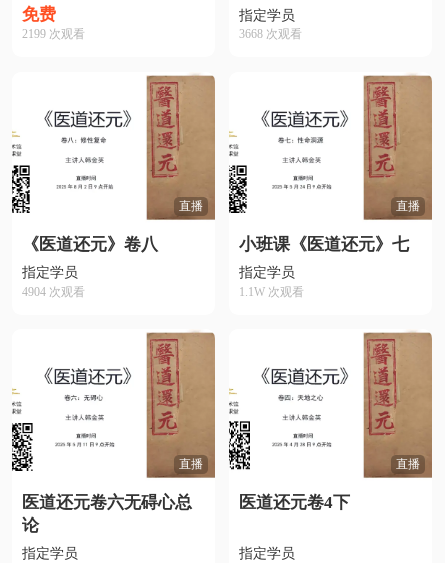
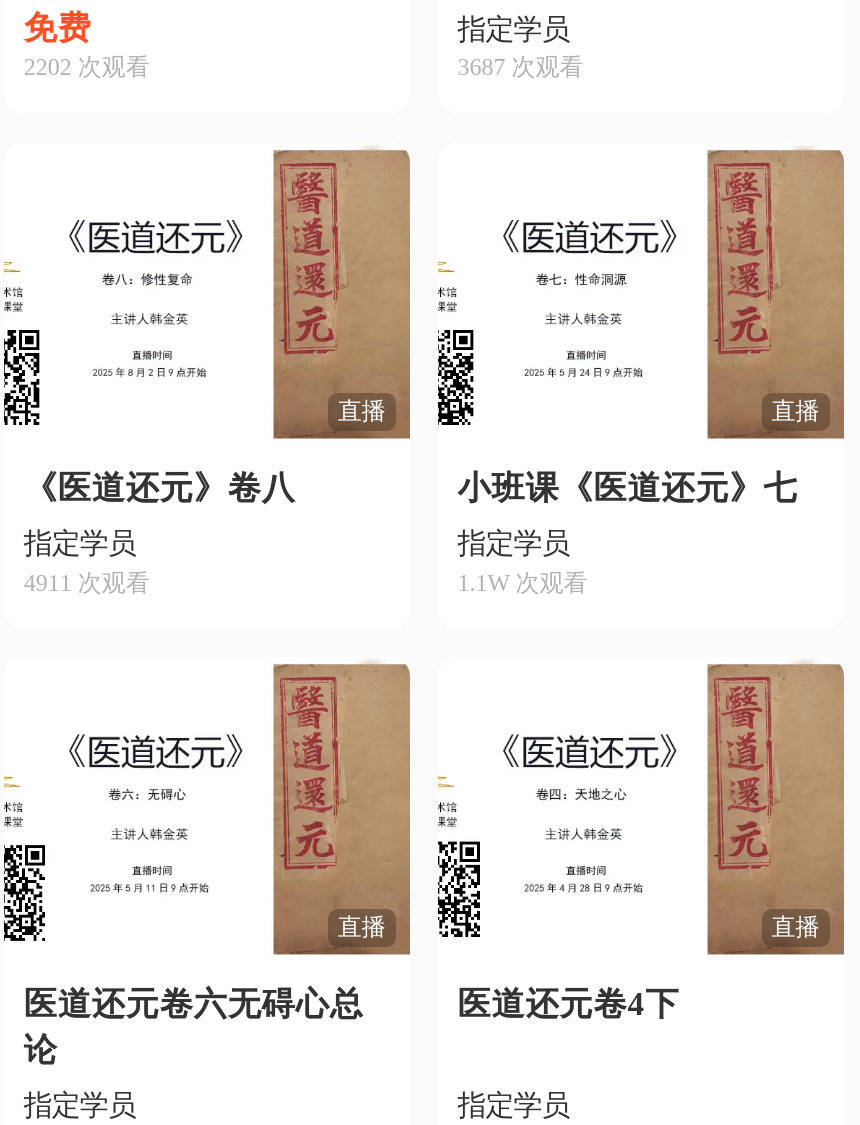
[22,27,85,41] 2199 次观看 -> [24,53,150,81] 2202 次观看
[239,27,302,41] 3668 次观看 -> [457,53,583,81] 3687 次观看
[22,284,85,298] 4904 次观看 -> [24,568,150,596] 4911 次观看

